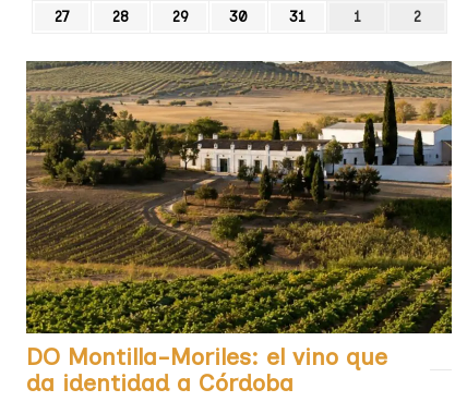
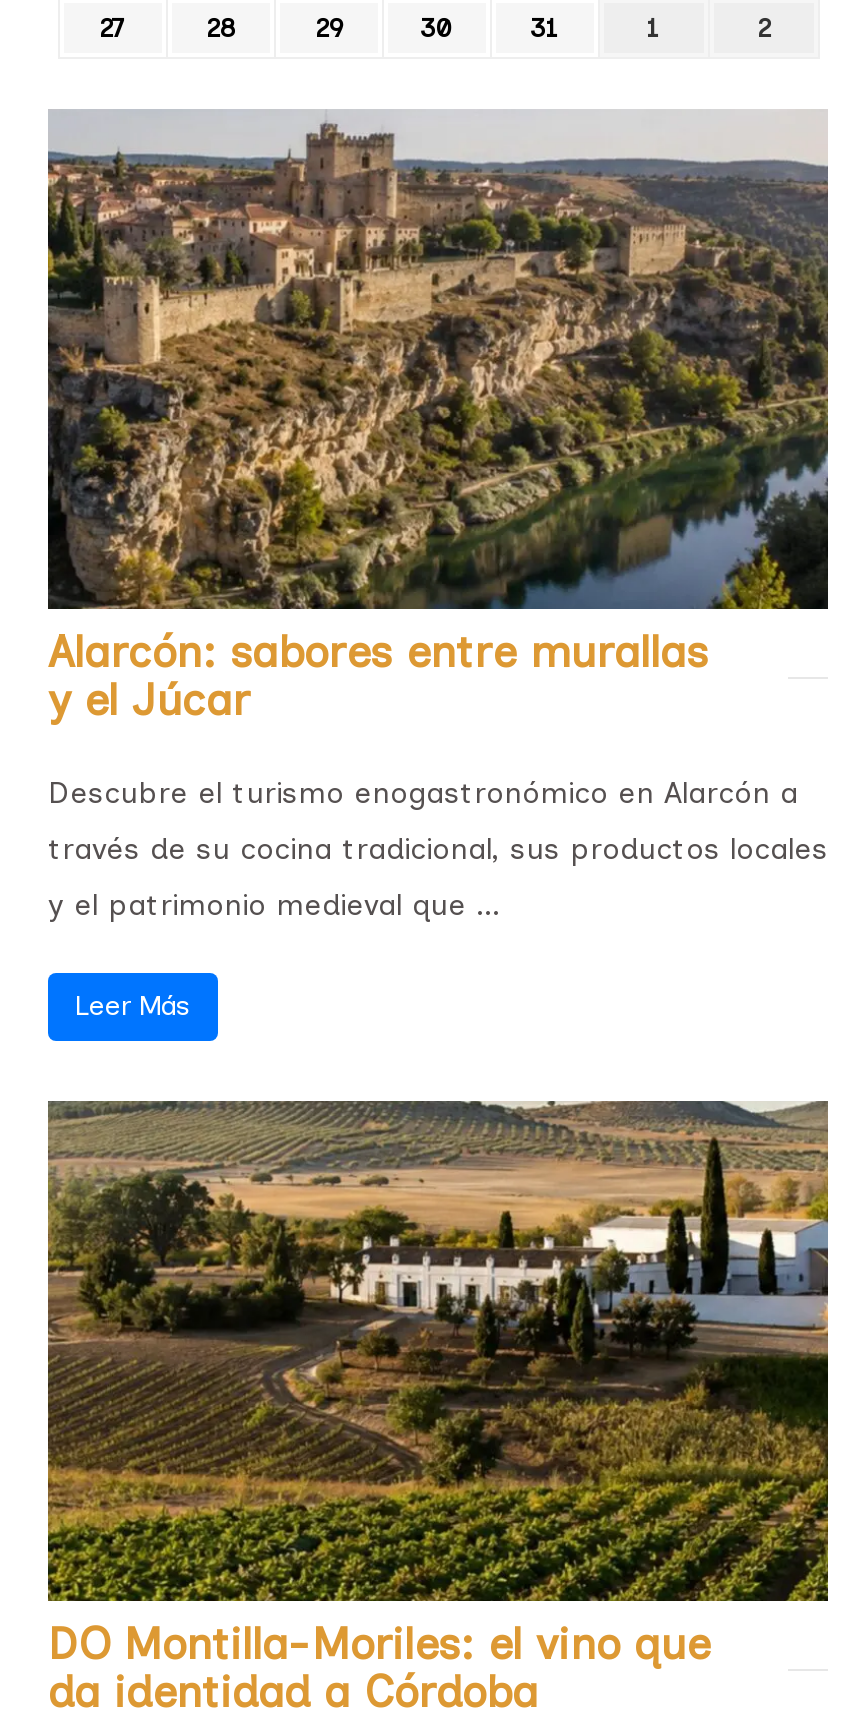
none -> [46,113,830,1024] [image] | Alarcón: sabores entre murallas | y el Júcar | Descubre el turismo enogastronómico en Alarcón a | través de su cocina tradicional, sus productos locales | y el patrimonio medieval que ... | Leer Más

